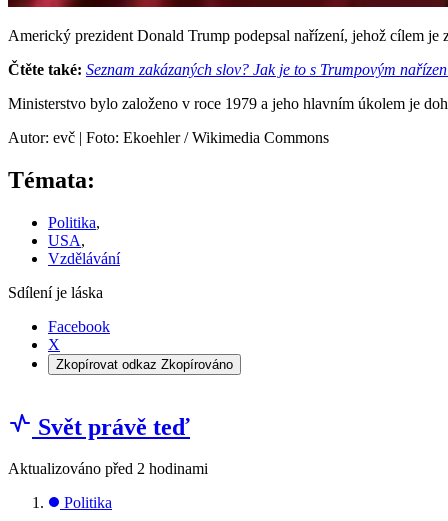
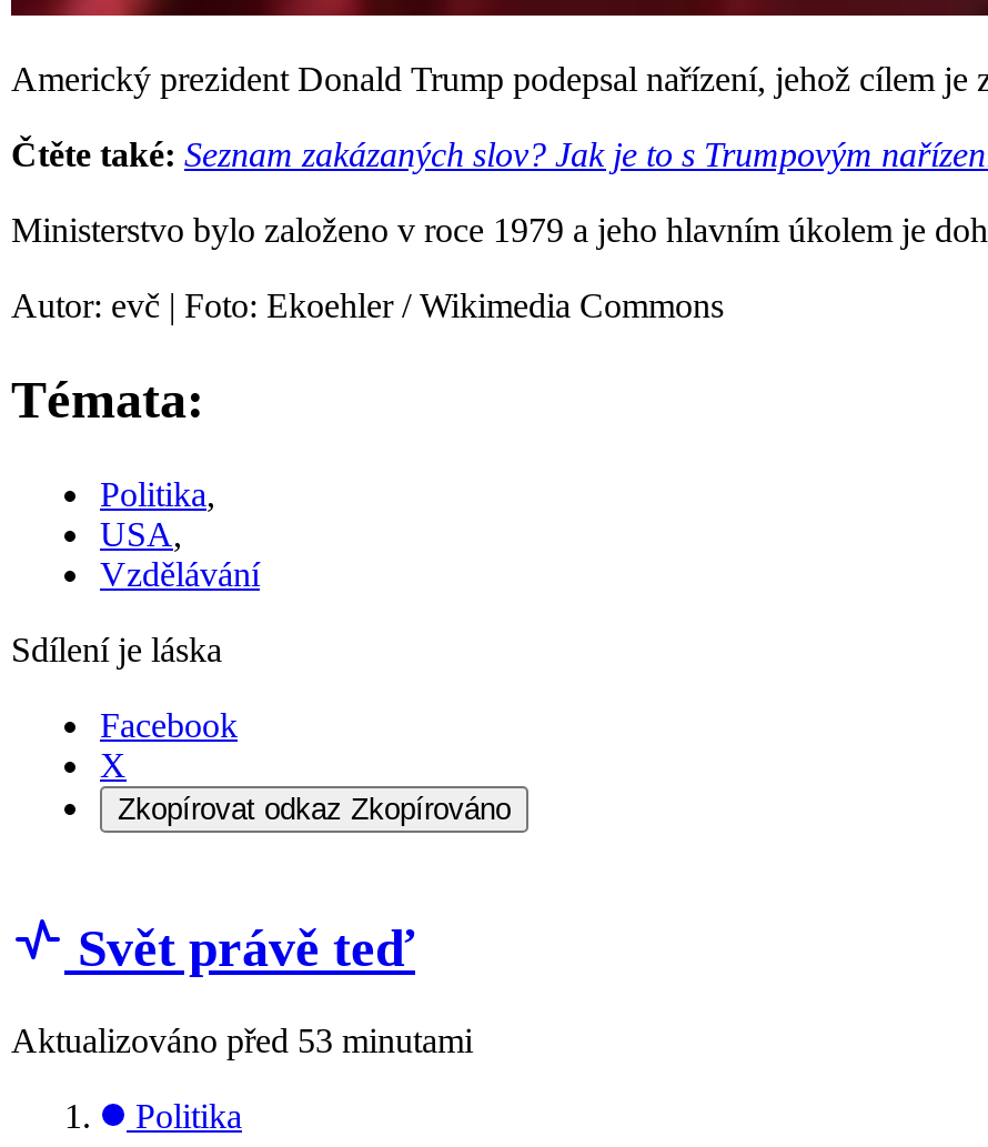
[8,460,208,477] Aktualizováno před 2 hodinami -> [11,1022,473,1060] Aktualizováno před 53 minutami

